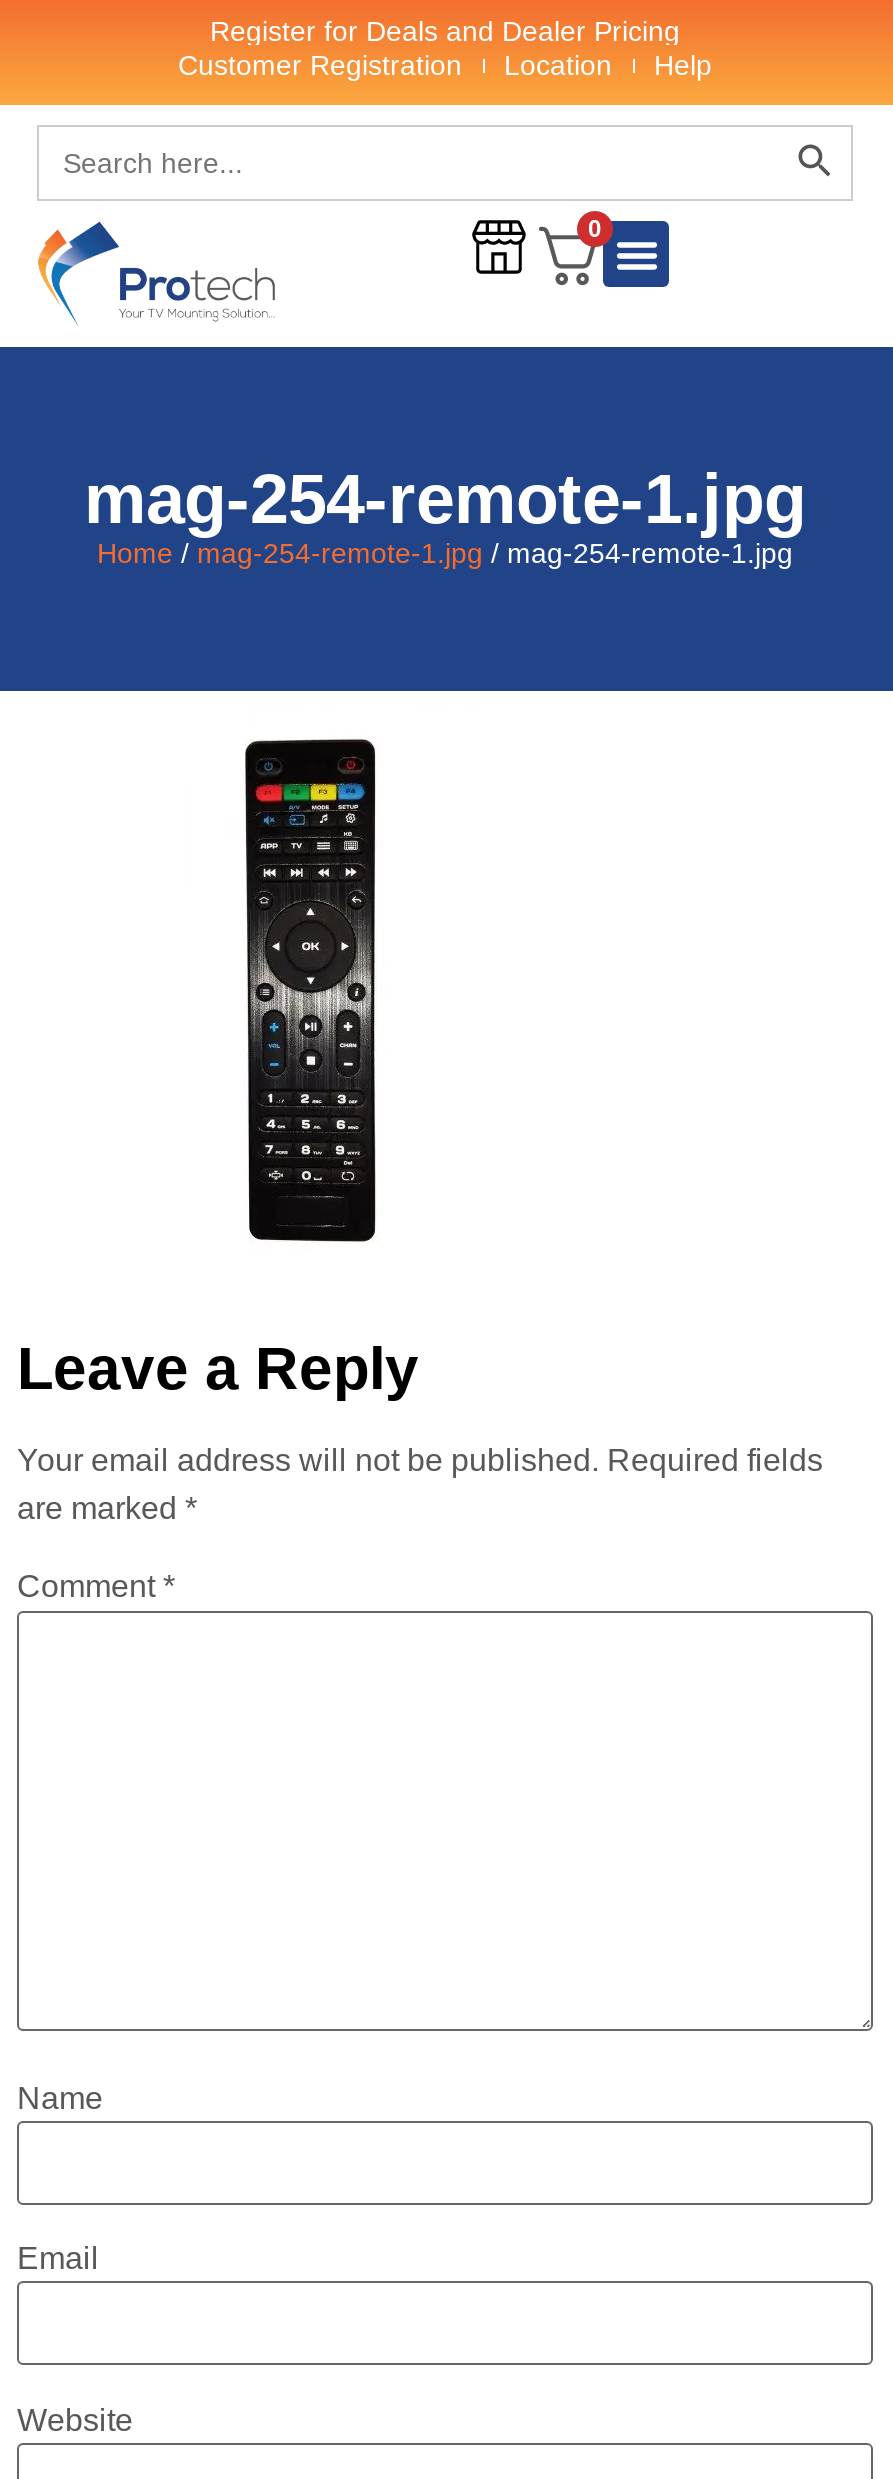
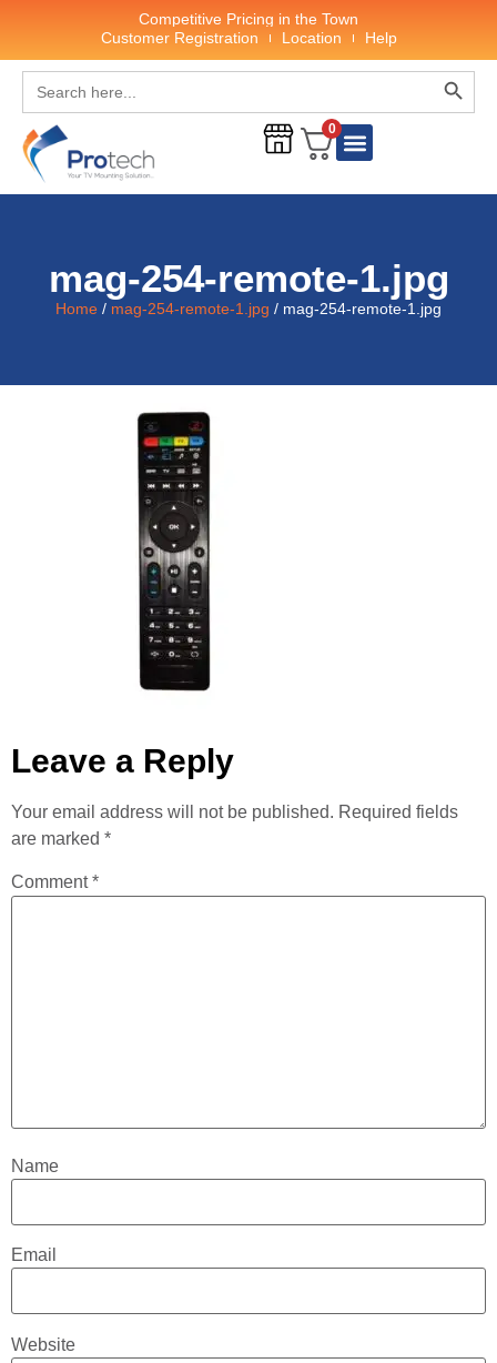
[210,15,680,47] Register for Deals and Dealer Pricing -> [139,10,358,28] Competitive Pricing in the Town

